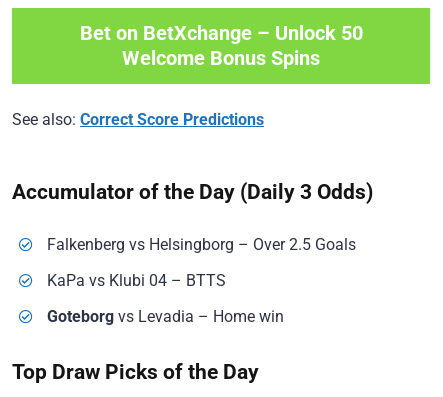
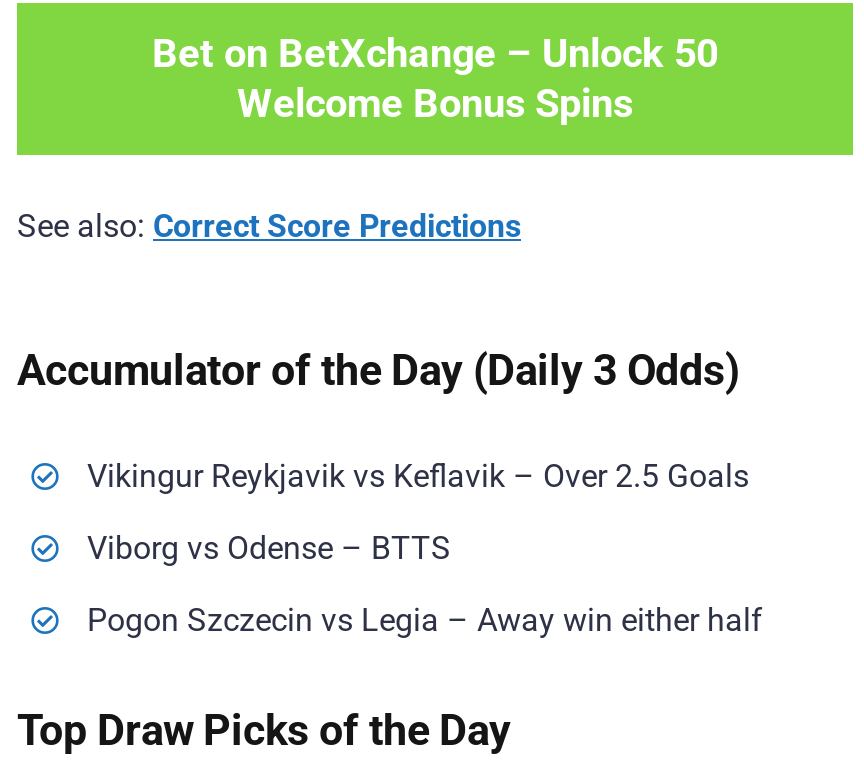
[47,235,356,254] Falkenberg vs Helsingborg – Over 2.5 Goals -> [87,458,749,496] Vikingur Reykjavik vs Keflavik – Over 2.5 Goals
[47,271,226,290] KaPa vs Klubi 04 – BTTS -> [87,530,451,568] Viborg vs Odense – BTTS
[47,307,284,326] Goteborg vs Levadia – Home win -> [87,602,763,640] Pogon Szczecin vs Legia – Away win either half

